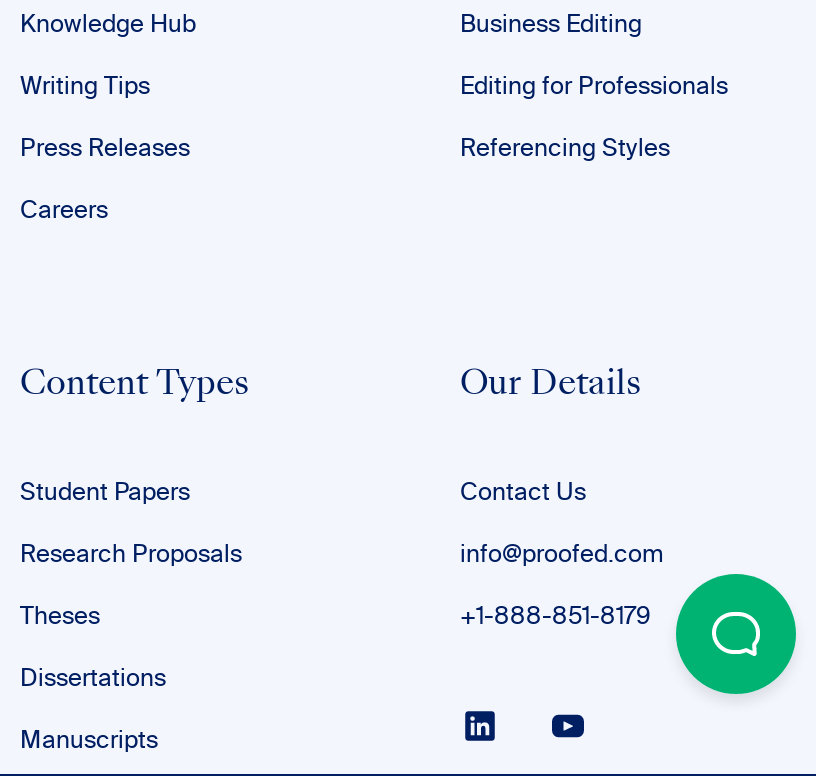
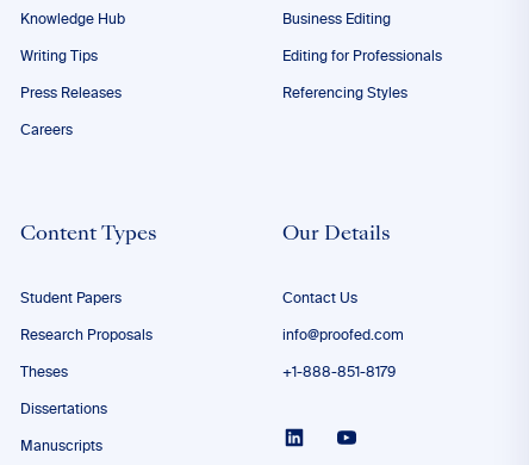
[674,572,798,698] [image] -> none

